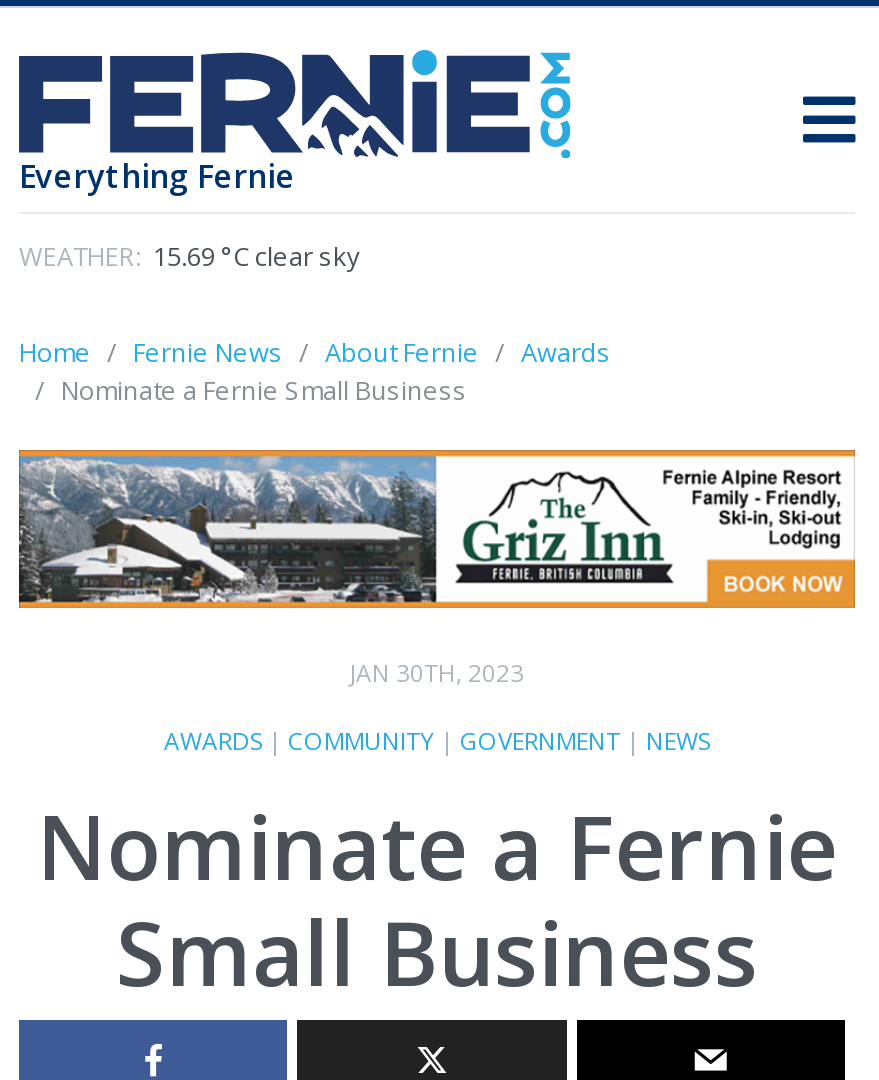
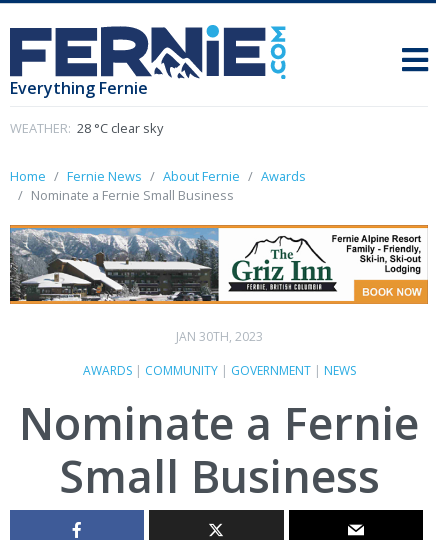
[19,239,359,275] WEATHER: 15.69 °C clear sky -> [10,119,163,137] WEATHER: 28 °C clear sky

